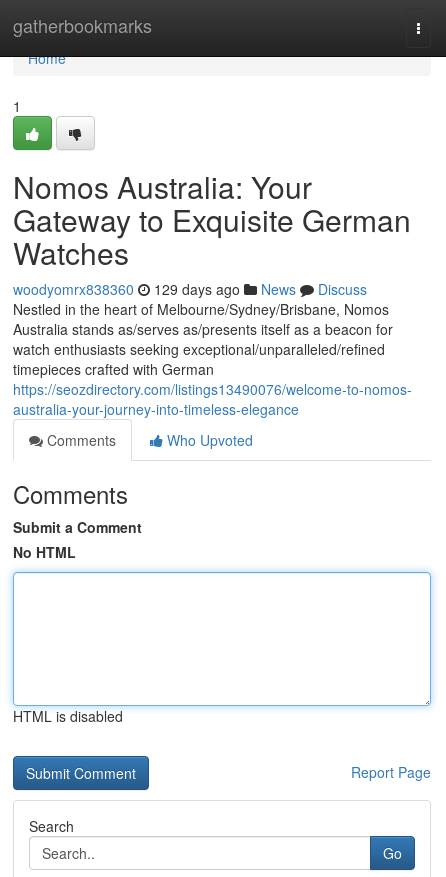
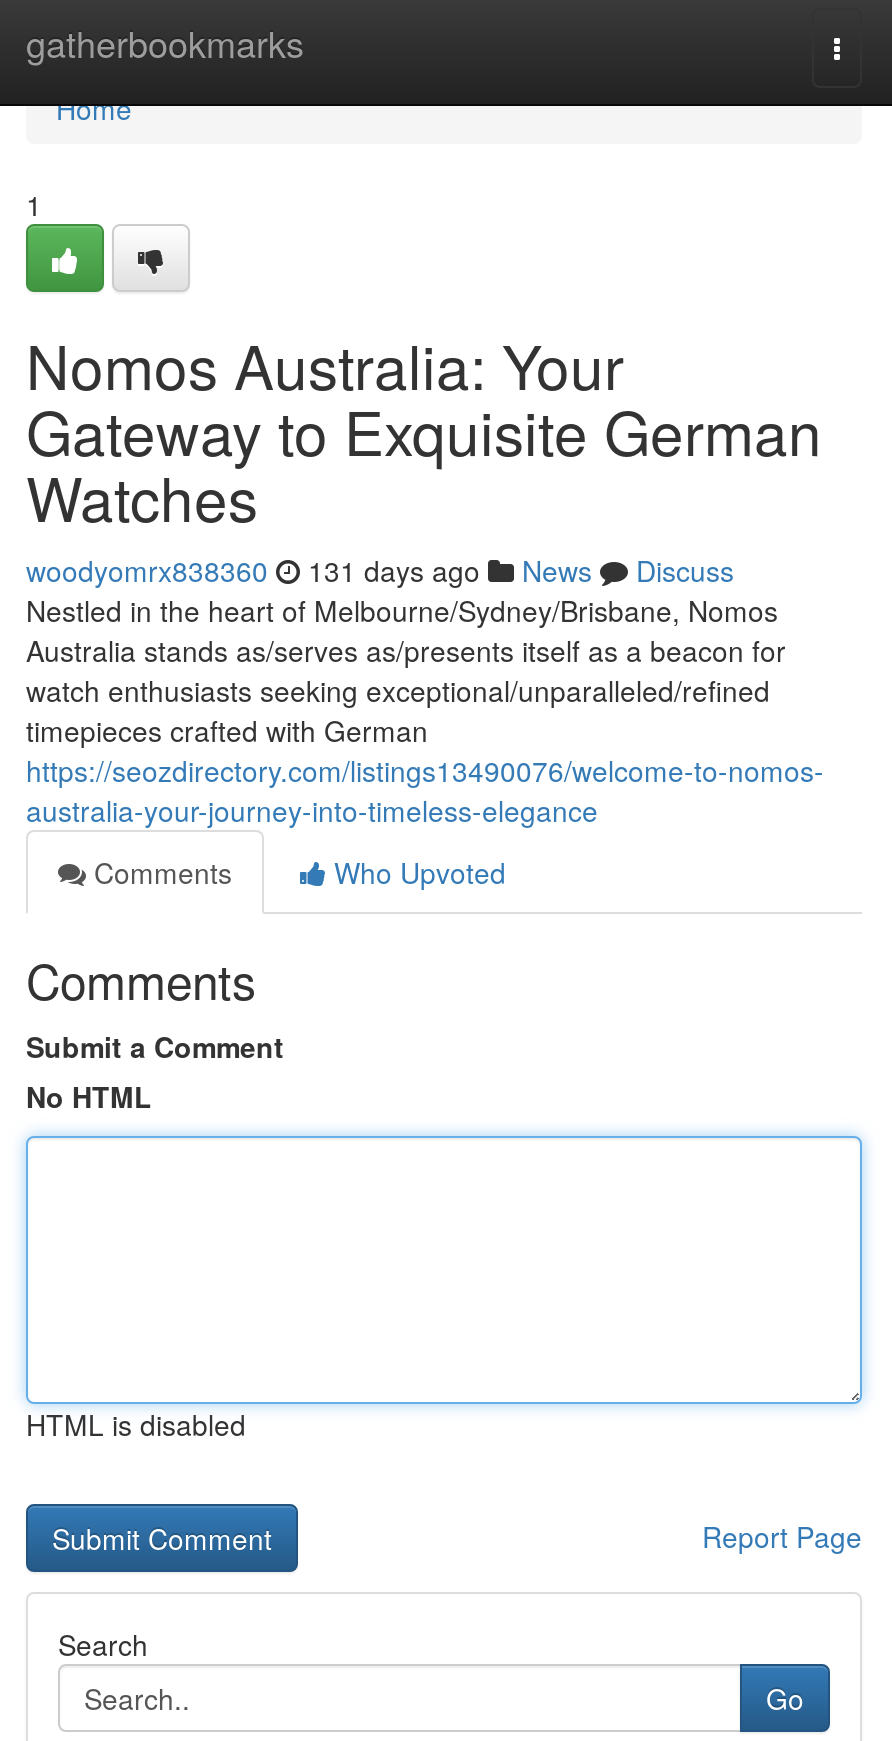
[13,279,367,299] woodyomrx838360 129 days ago News Discuss -> [26,550,734,590] woodyomrx838360 131 days ago News Discuss

